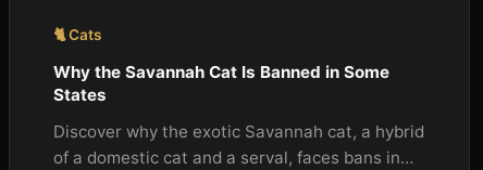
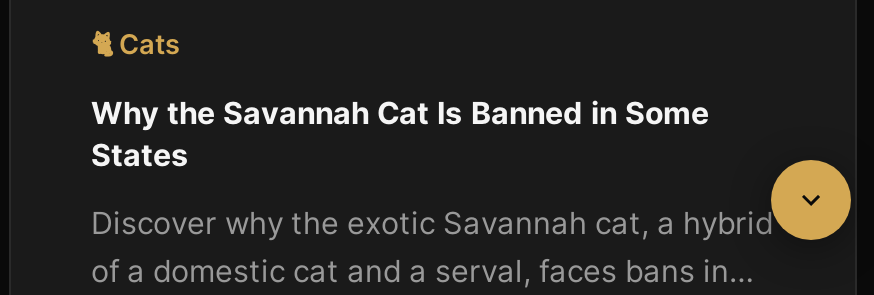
none -> [769,157,853,243] [image]

